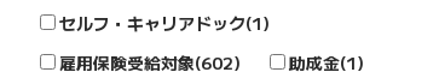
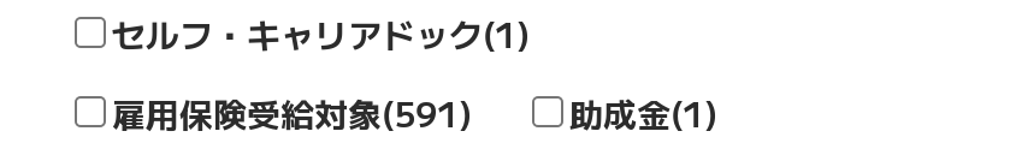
[59,51,240,75] 雇用保険受給対象(602) -> [112,89,473,137] 雇用保険受給対象(591)

